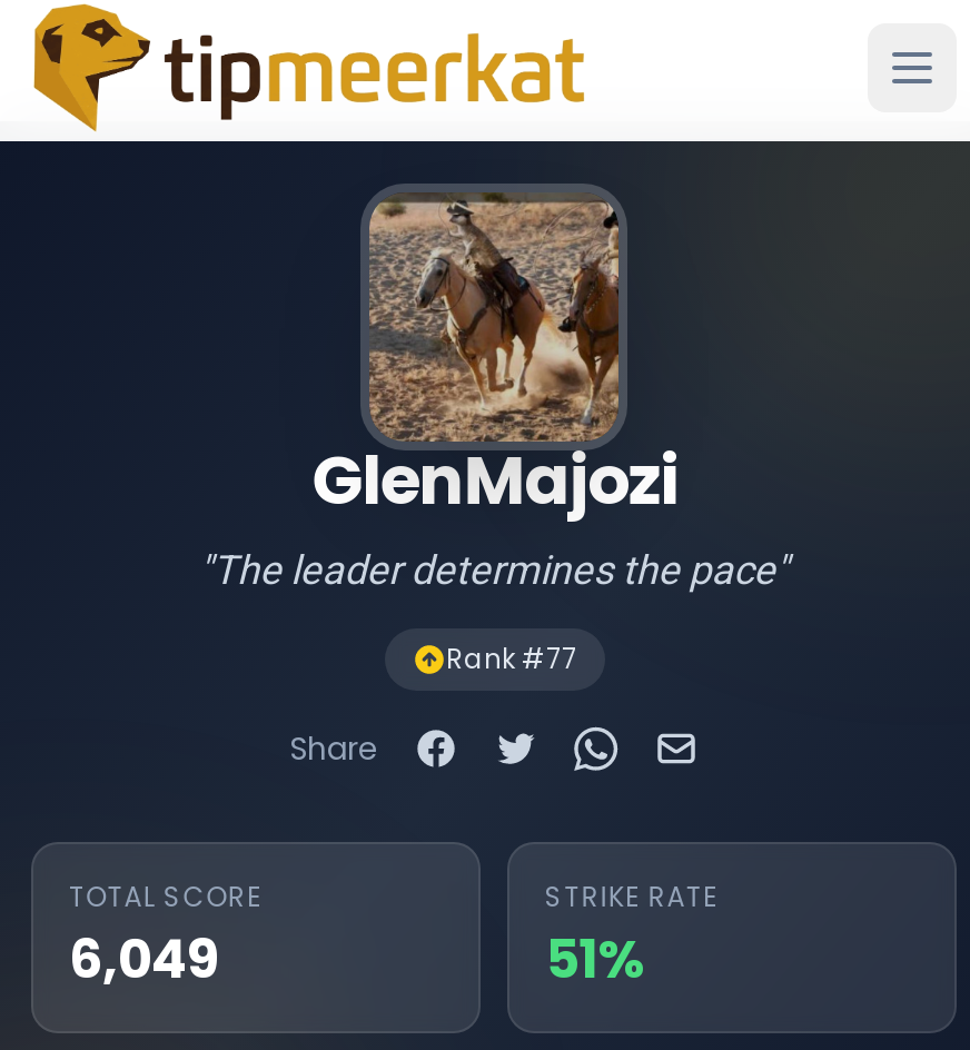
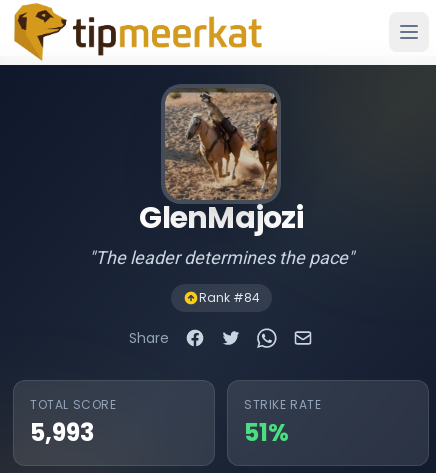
[446,640,577,677] Rank #77 -> [198,289,259,306] Rank #84
[69,922,218,995] 6,049 -> [30,416,94,449] 5,993

